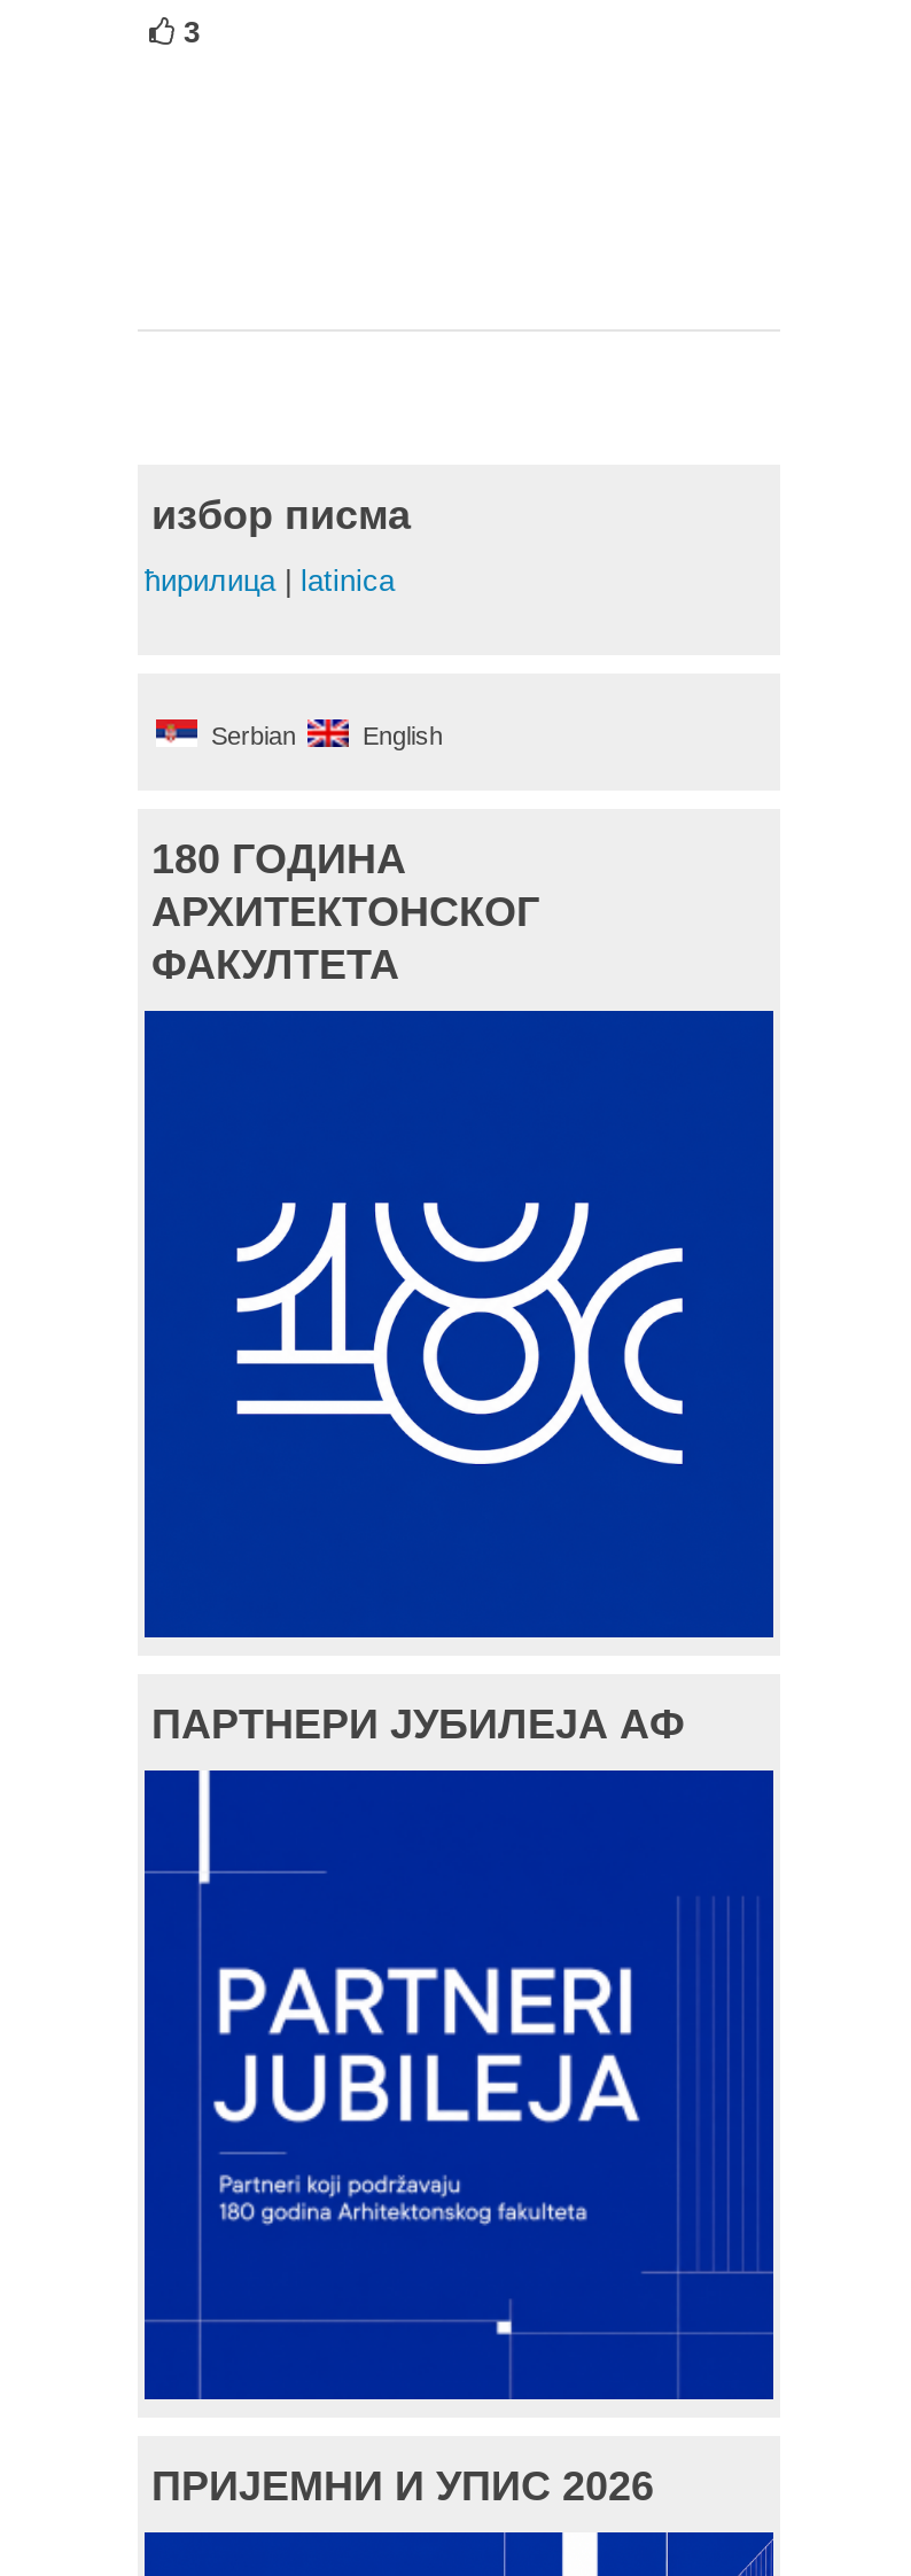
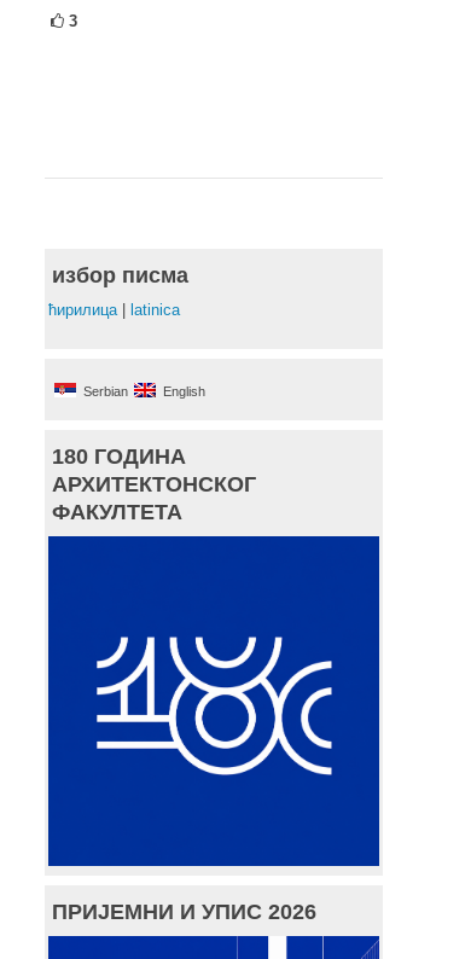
[151,1701,684,1746] ПАРТНЕРИ ЈУБИЛЕЈА АФ -> none
[193,1773,638,2392] [image] -> none

